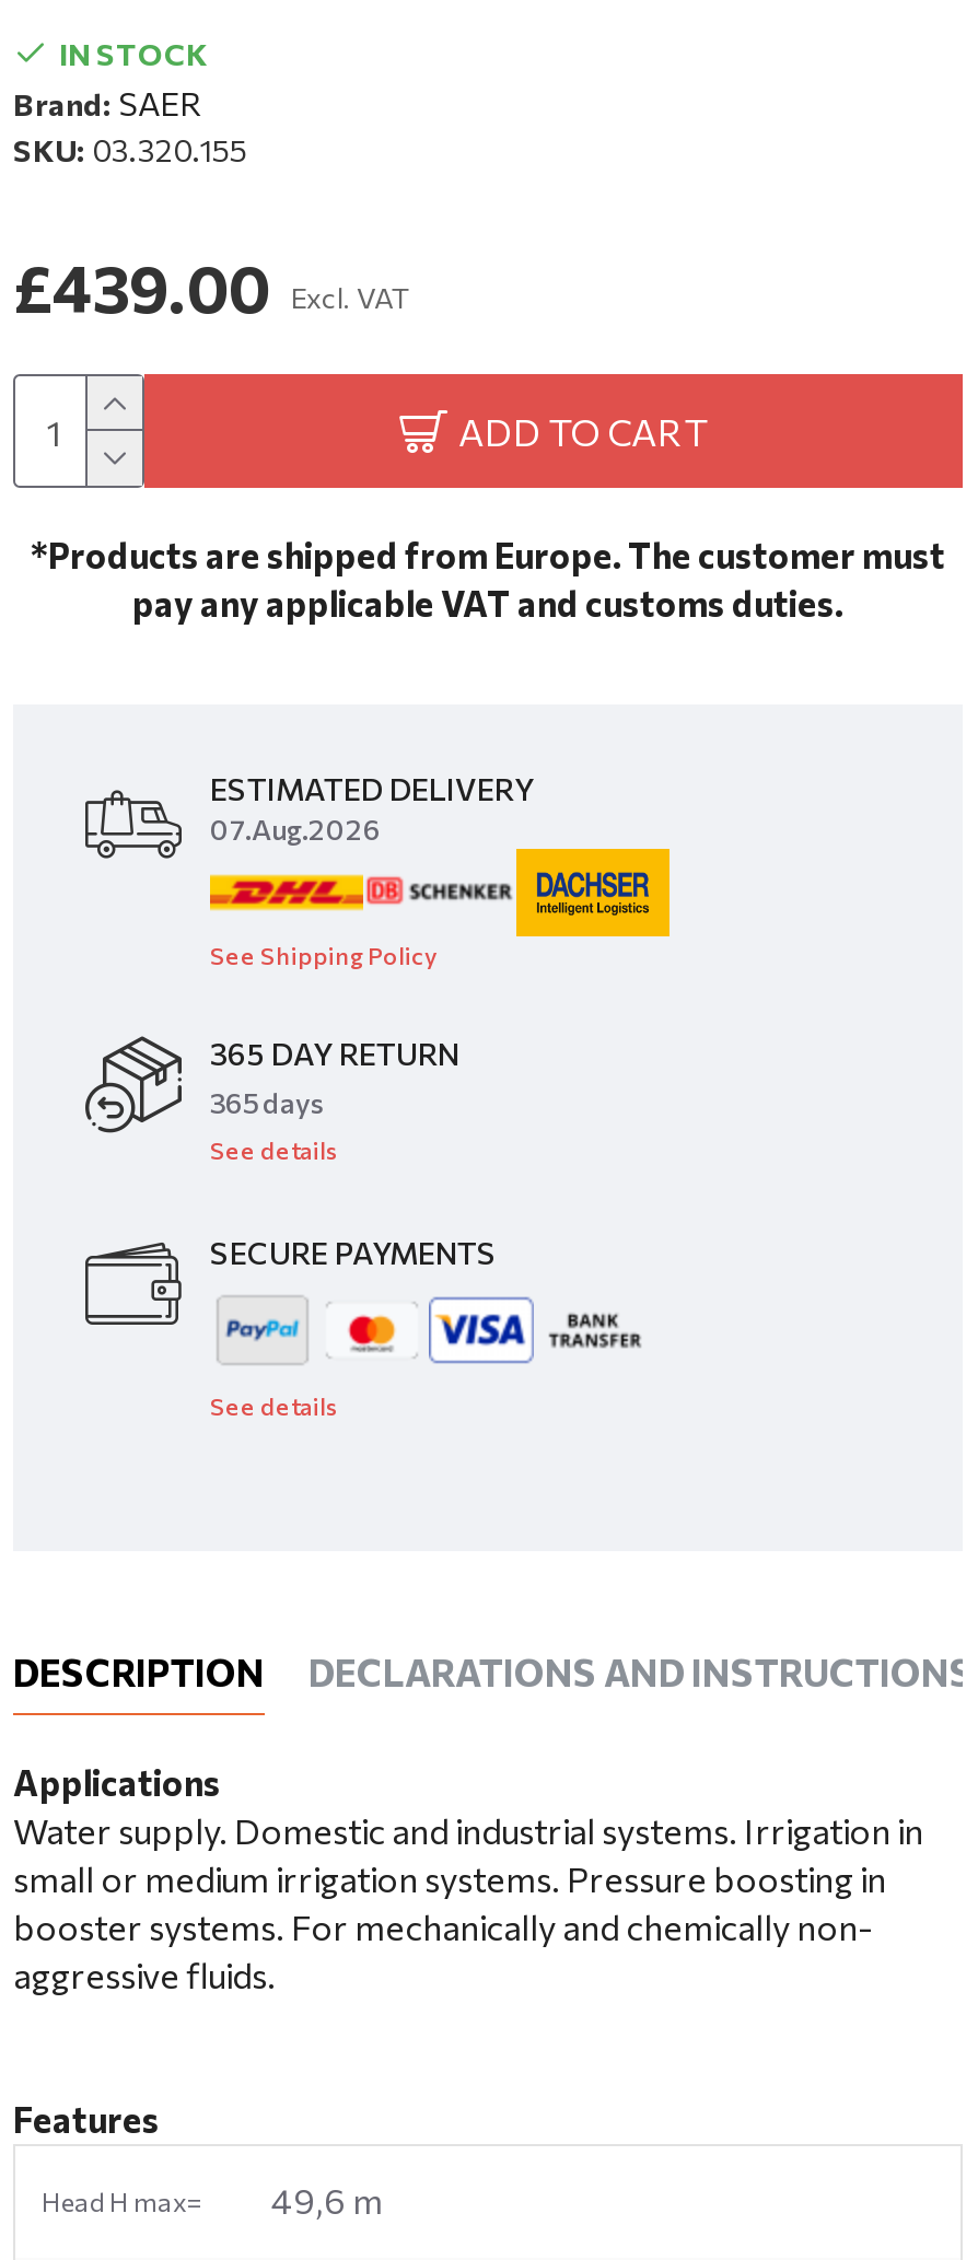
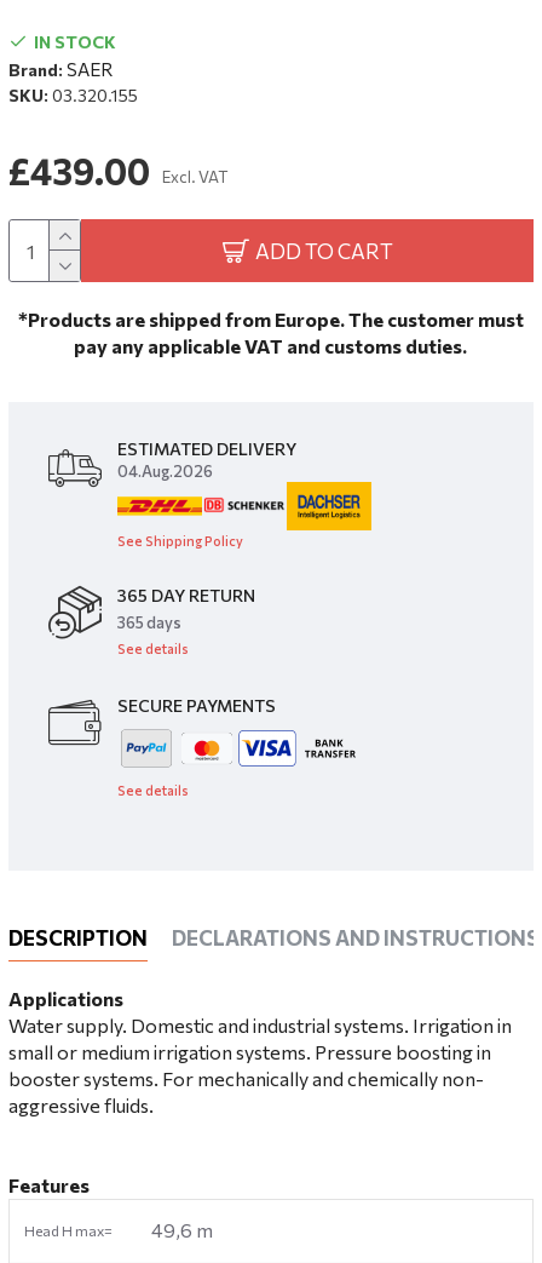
[210,812,381,847] 07.Aug.2026 -> [117,462,213,481] 04.Aug.2026

